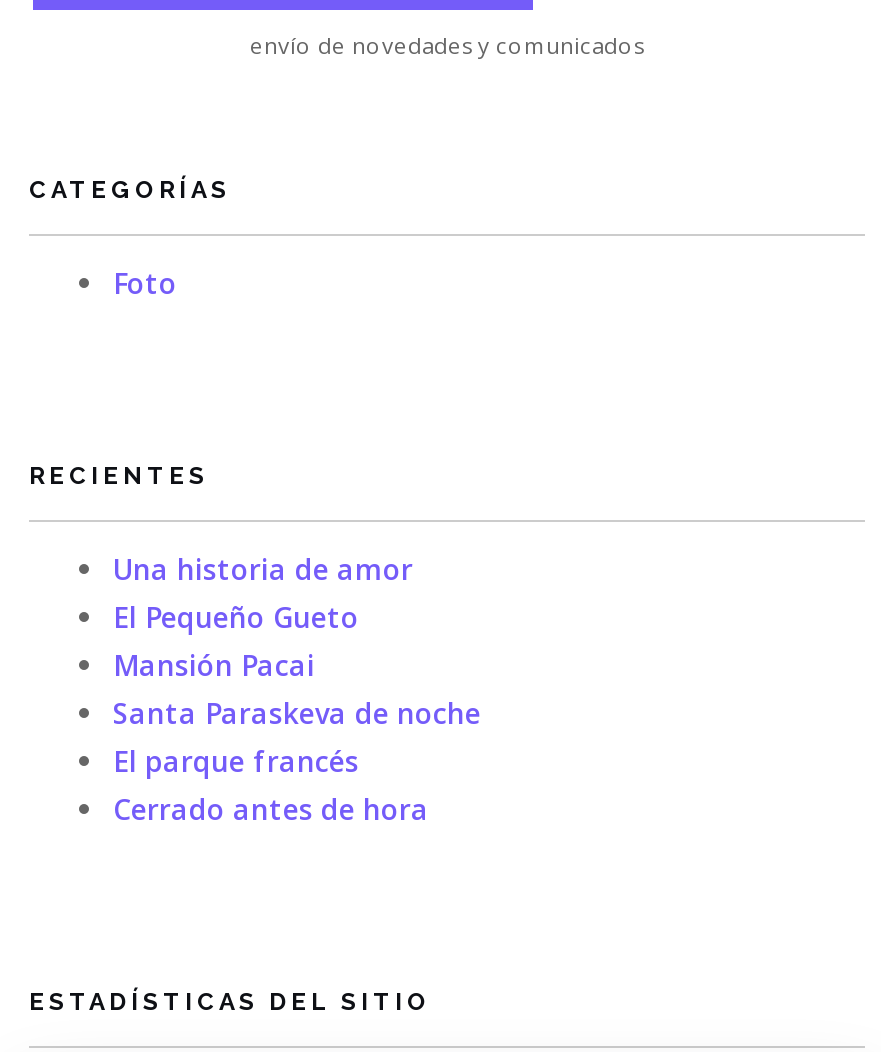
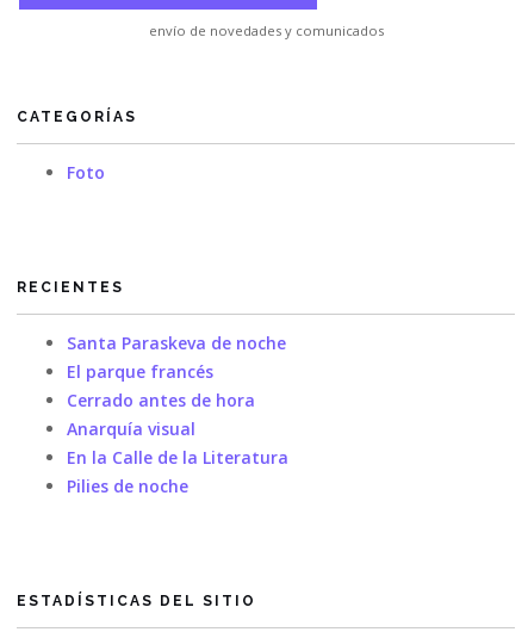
[113,550,413,684] Una historia de amor | El Pequeño Gueto | Mansión Pacai -> none
moved [113,694,481,828] -> [67,332,286,412]: Santa Paraskeva de noche | El parque francés | Cerrado antes de hora
none -> [67,418,288,497] Anarquía visual | En la Calle de la Literatura | Pilies de noche

